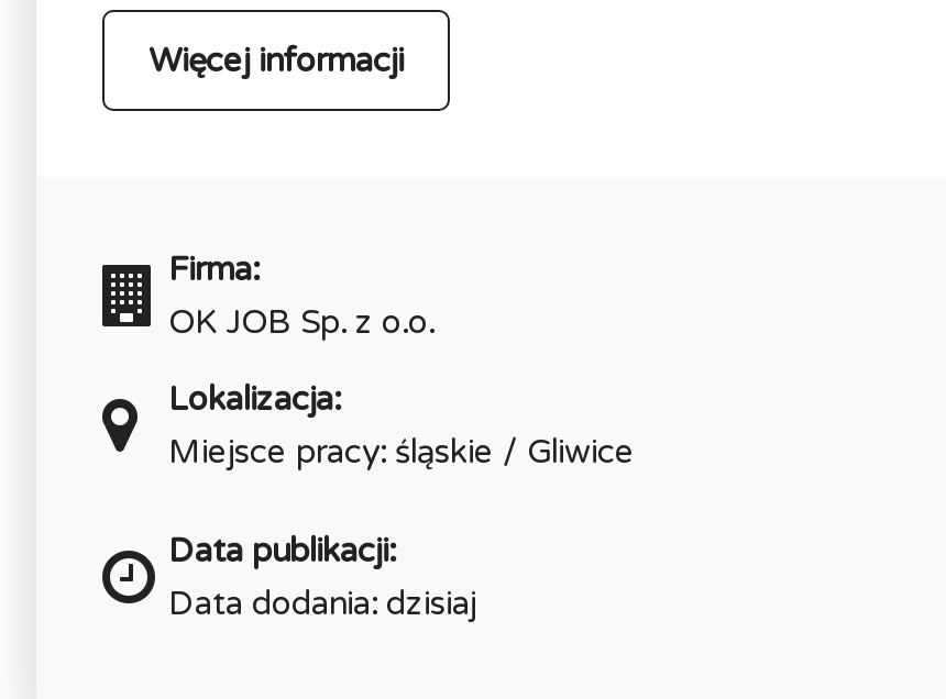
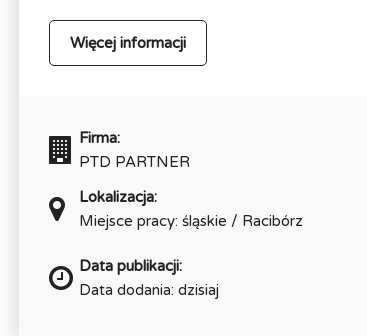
[168,303,435,342] OK JOB Sp. z o.o. -> [79,153,190,171] PTD PARTNER
[168,431,635,471] Miejsce pracy: śląskie / Gliwice -> [79,212,303,230] Miejsce pracy: śląskie / Racibórz

